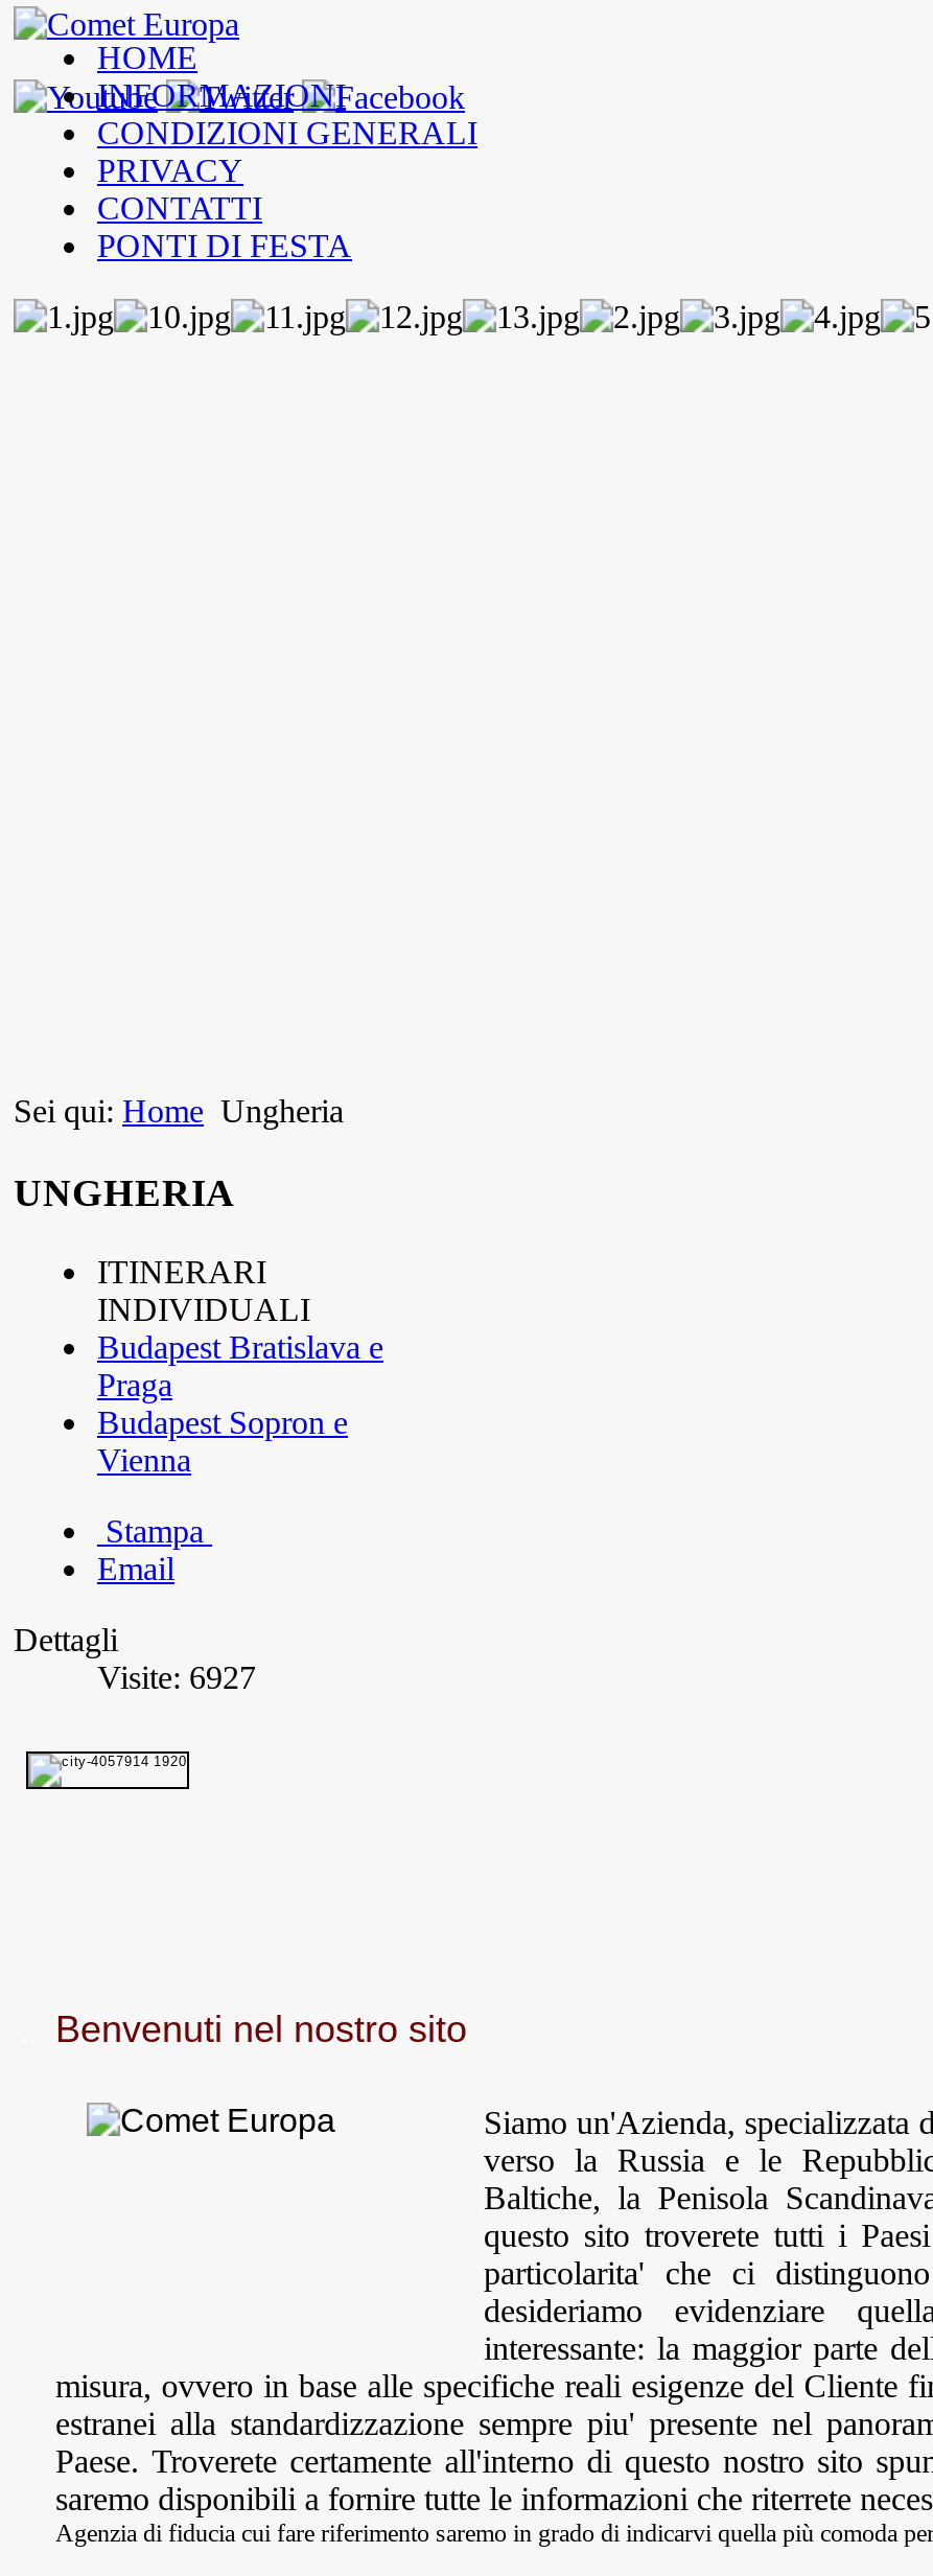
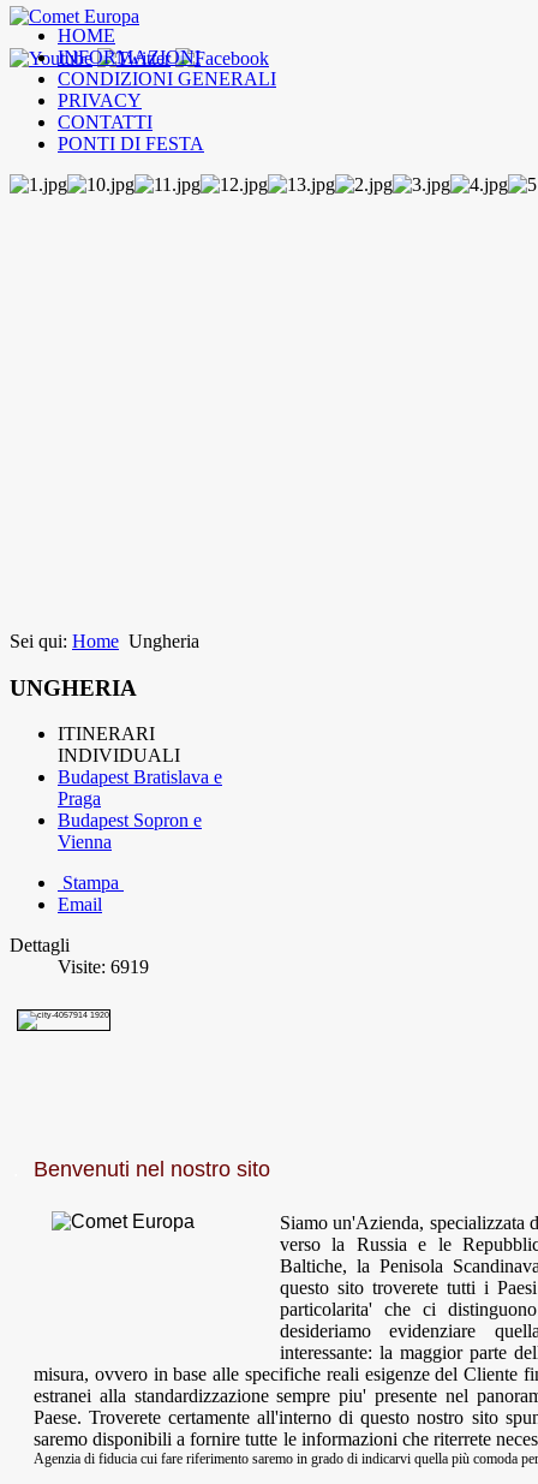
[97,1660,256,1696] Visite: 6927 -> [58,957,149,977] Visite: 6919

